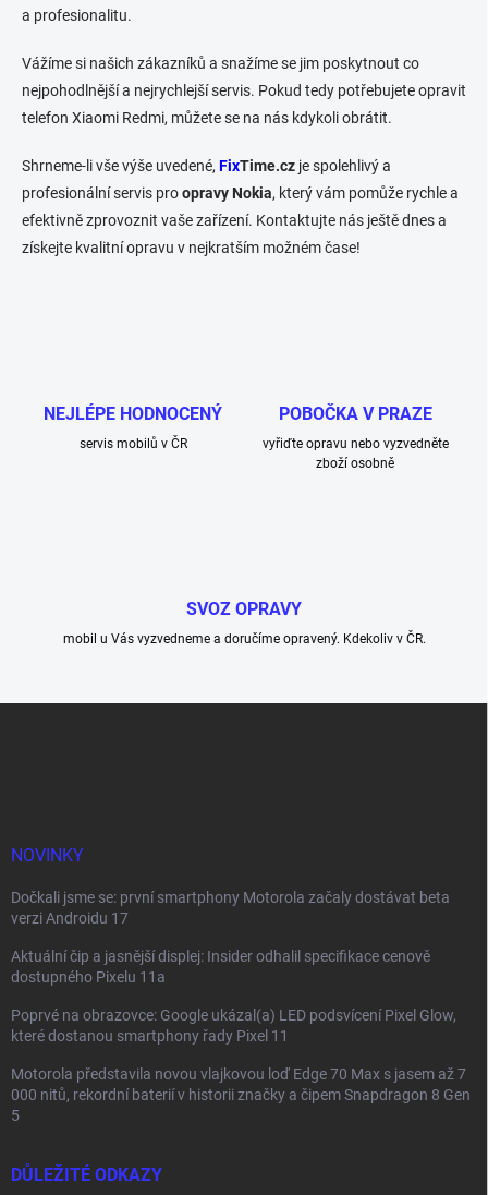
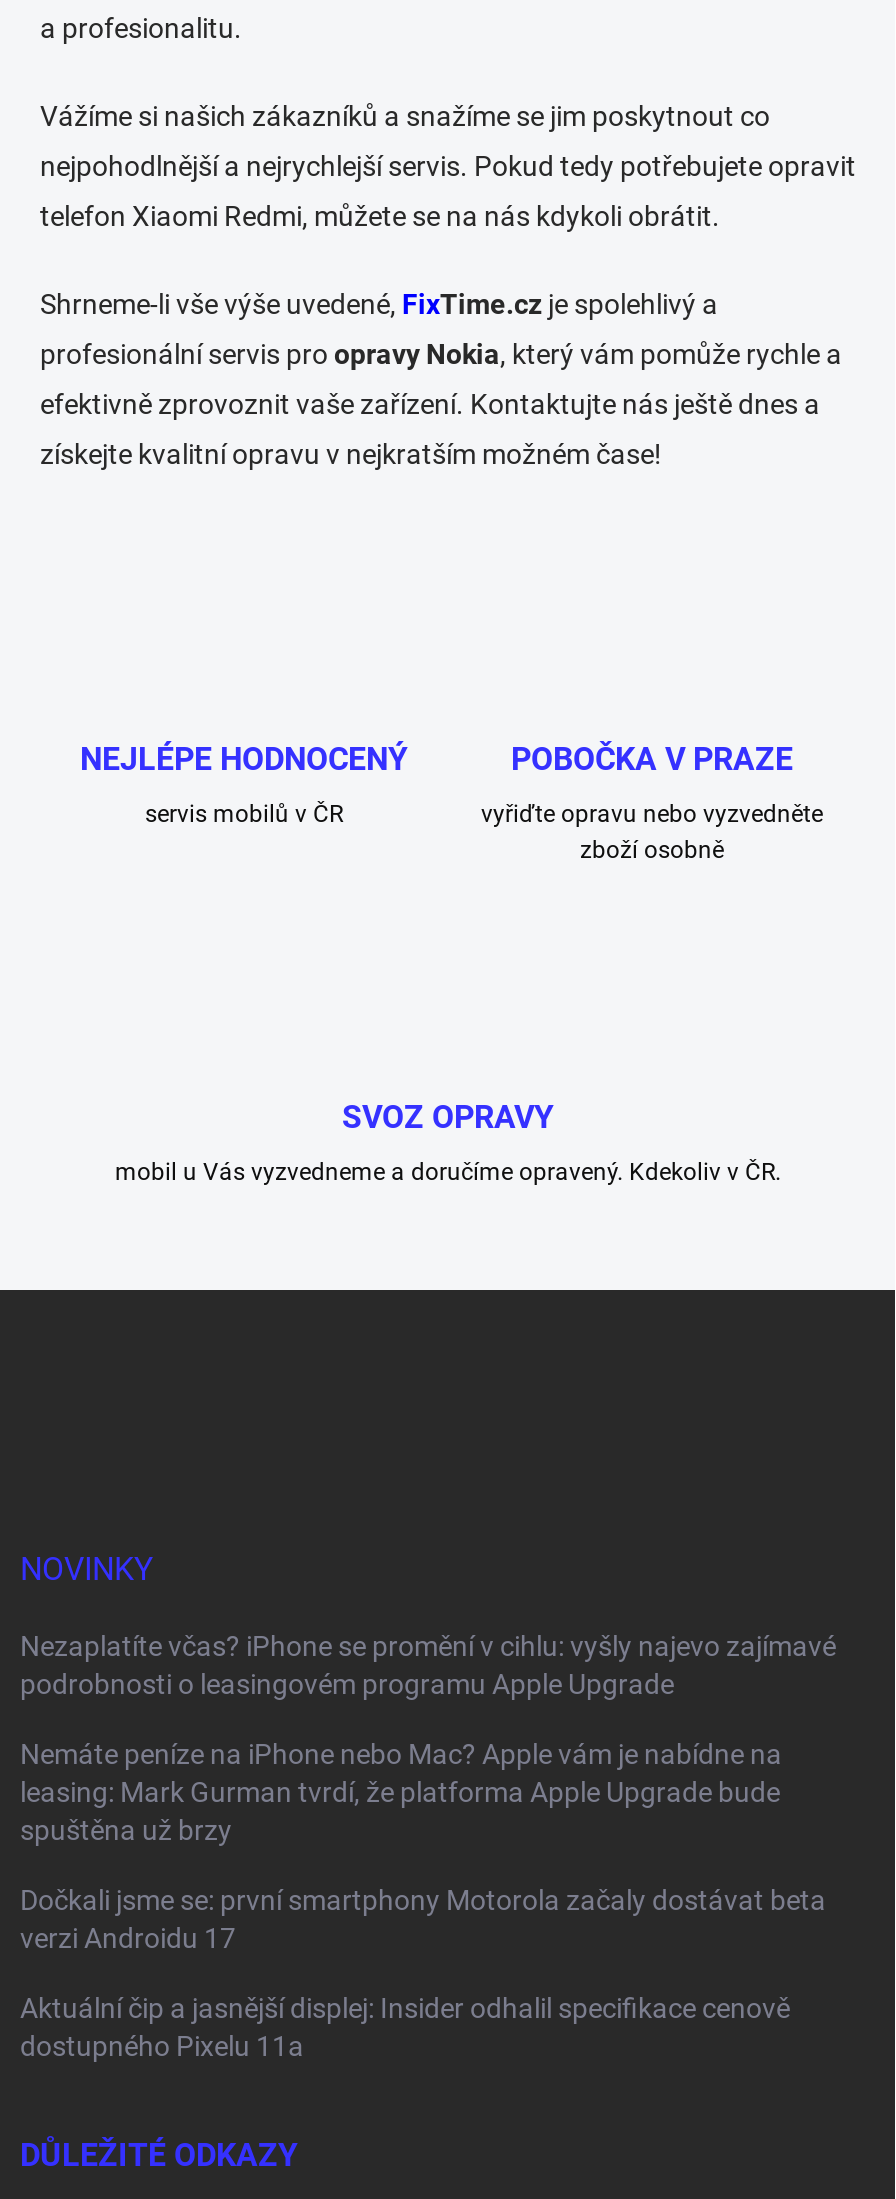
none -> [20,1630,836,1846] Nezaplatíte včas? iPhone se promění v cihlu: vyšly najevo zajímavé | podrobnosti o leasingovém programu Apple Upgrade | Nemáte peníze na iPhone nebo Mac? Apple vám je nabídne na | leasing: Mark Gurman tvrdí, že platforma Apple Upgrade bude | spuštěna už brzy
moved [11,889,450,986] -> [20,1884,826,2062]: Dočkali jsme se: první smartphony Motorola začaly dostávat beta | verzi Androidu 17 | Aktuální čip a jasnější displej: Insider odhalil specifikace cenově | dostupného Pixelu 11a
[11,1006,471,1124] Poprvé na obrazovce: Google ukázal(a) LED podsvícení Pixel Glow, | které dostanou smartphony řady Pixel 11 | Motorola představila novou vlajkovou loď Edge 70 Max s jasem až 7 | 000 nitů, rekordní baterií v historii značky a čipem Snapdragon 8 Gen | 5 -> none

